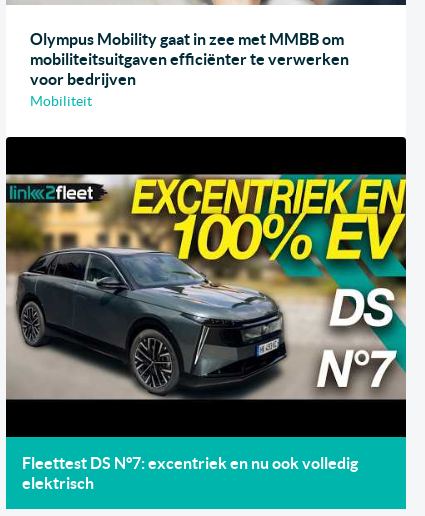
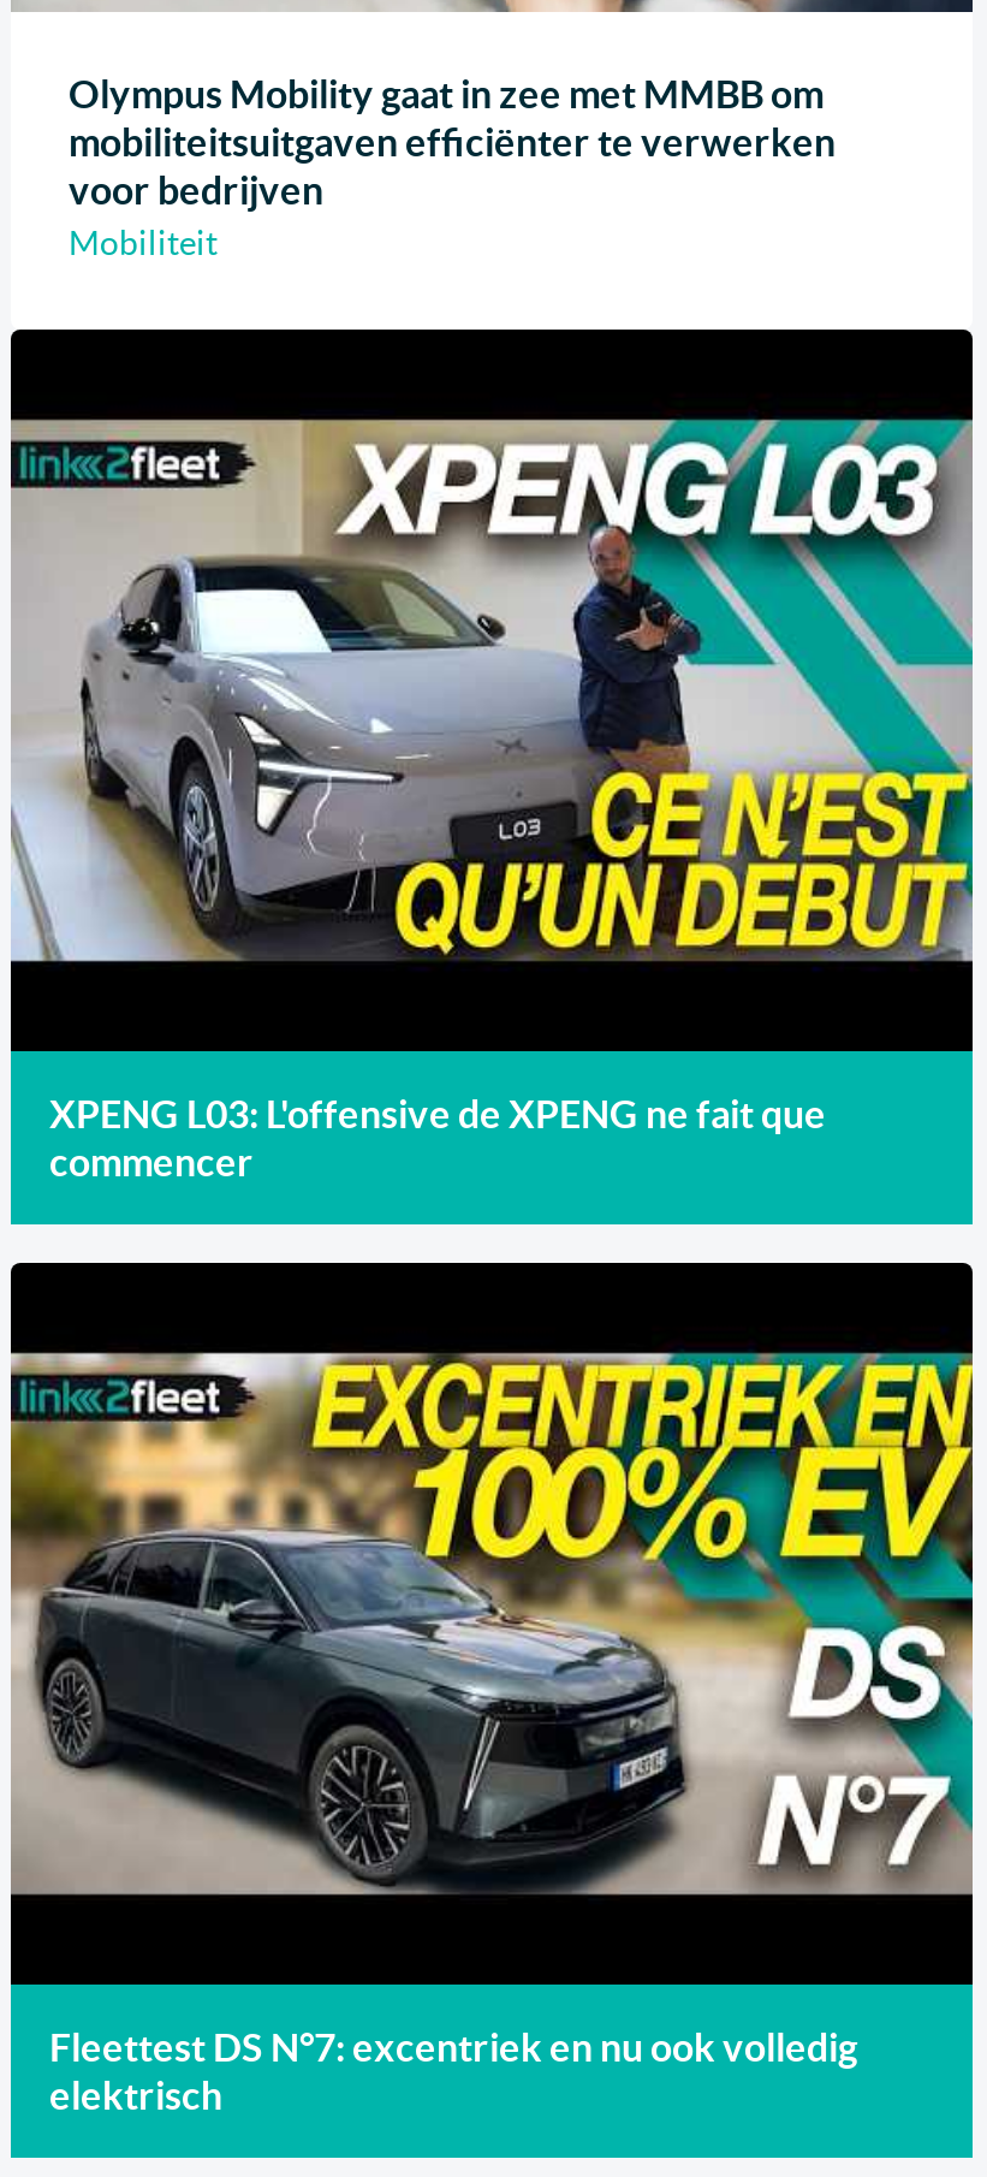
none -> [13,419,973,962] [image]
none -> [49,1093,826,1184] XPENG L03: L'offensive de XPENG ne fait que | commencer

